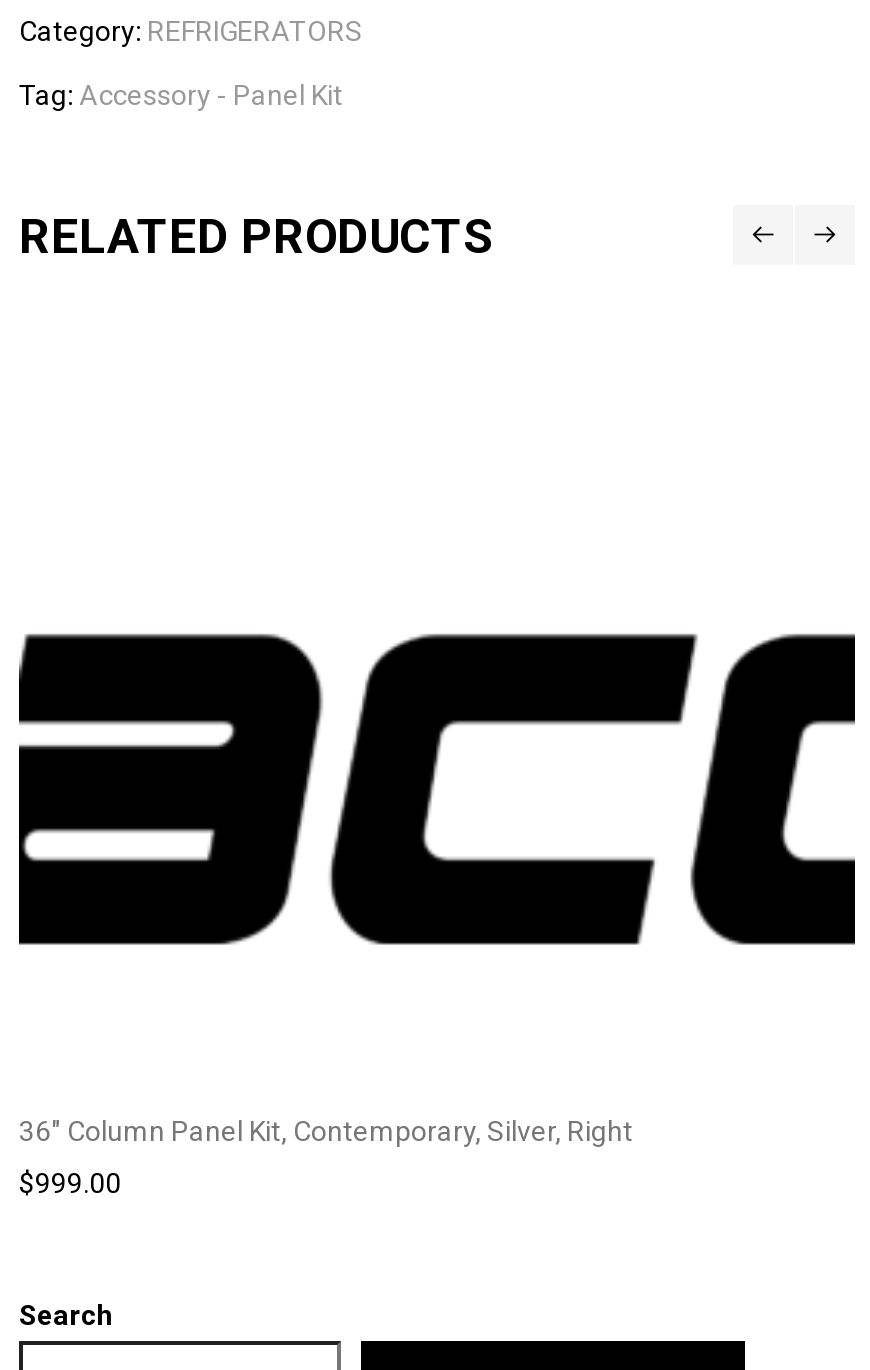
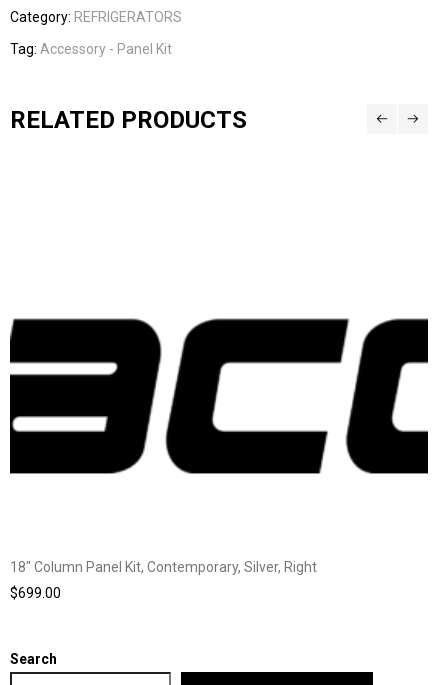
[19,1115,633,1147] 36″ Column Panel Kit, Contemporary, Silver, Right -> [10,559,317,575] 18″ Column Panel Kit, Contemporary, Silver, Right
[19,1167,121,1199] $999.00 -> [10,585,61,601] $699.00

